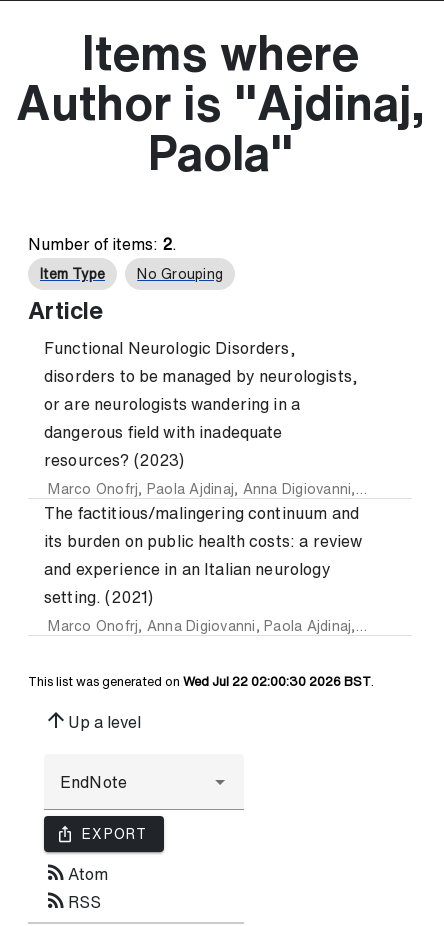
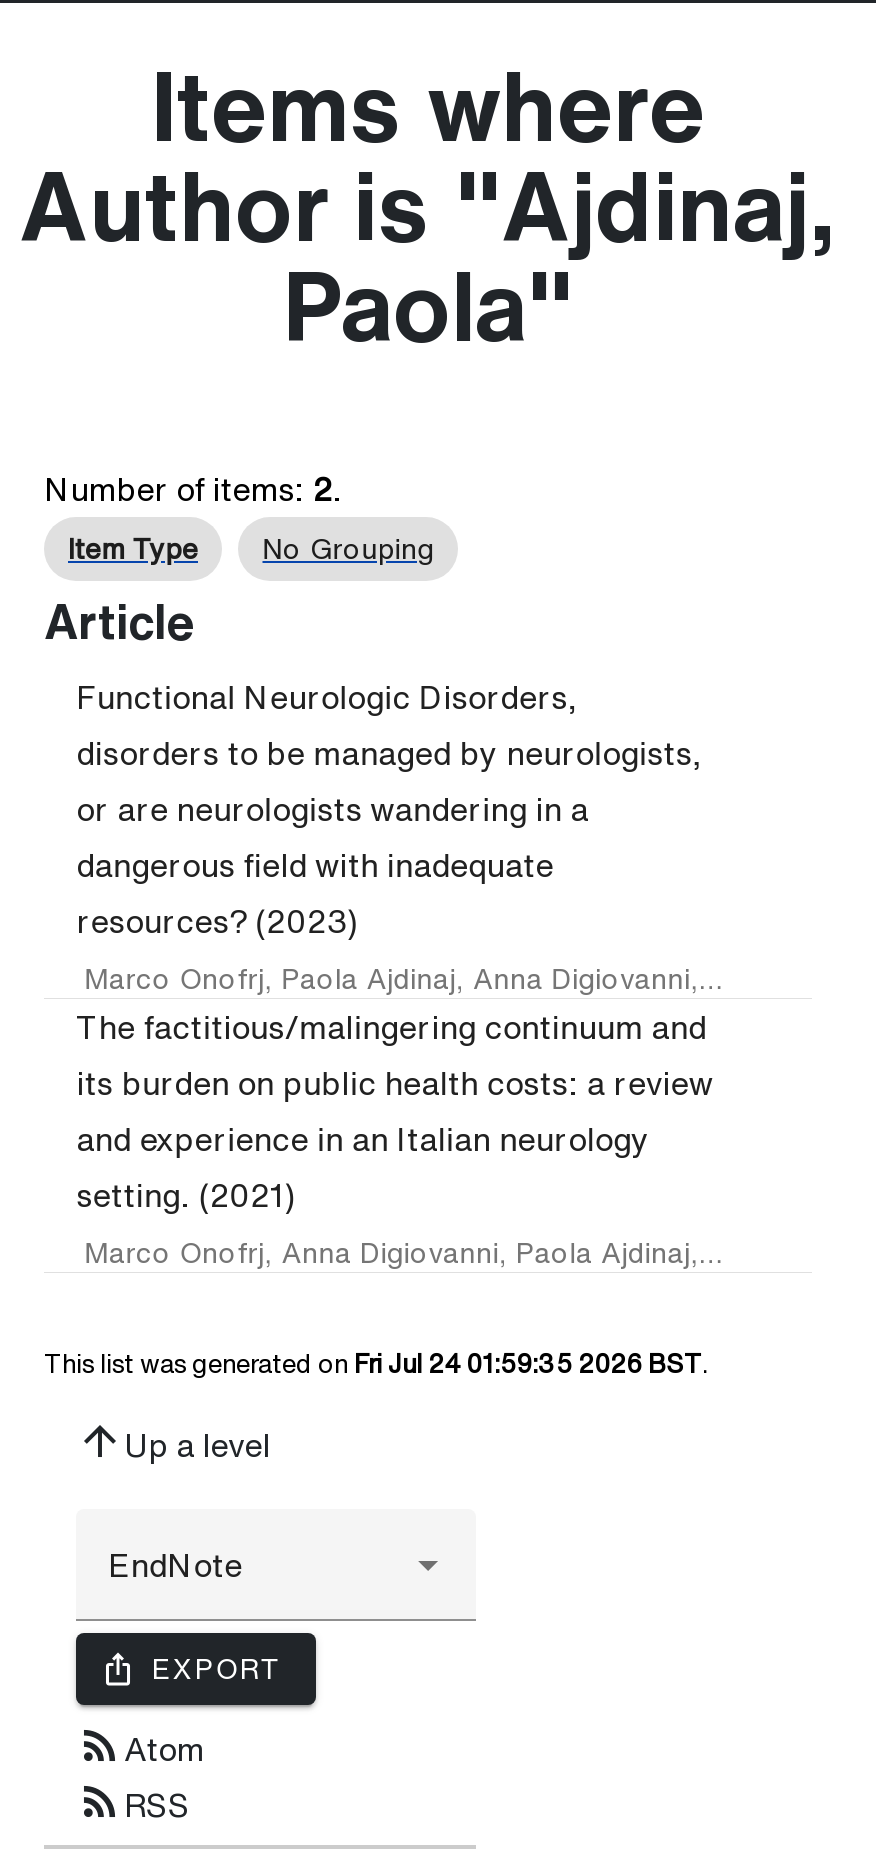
[28,675,374,688] This list was generated on Wed Jul 22 02:00:30 2026 BST. -> [44,1352,708,1378] This list was generated on Fri Jul 24 01:59:35 2026 BST.

